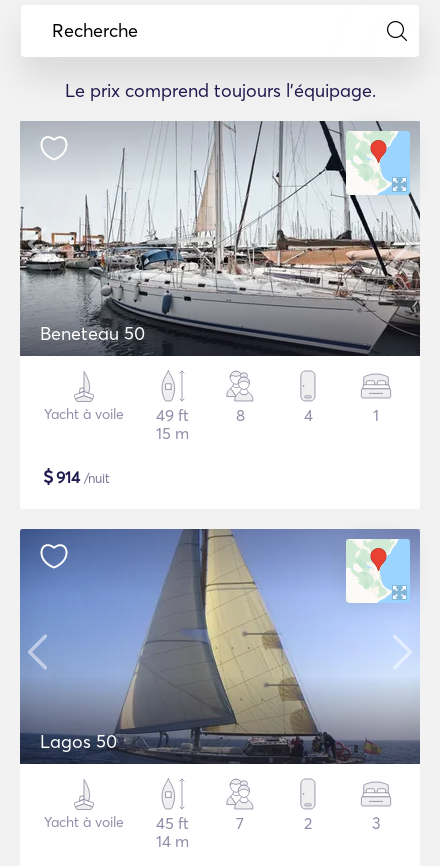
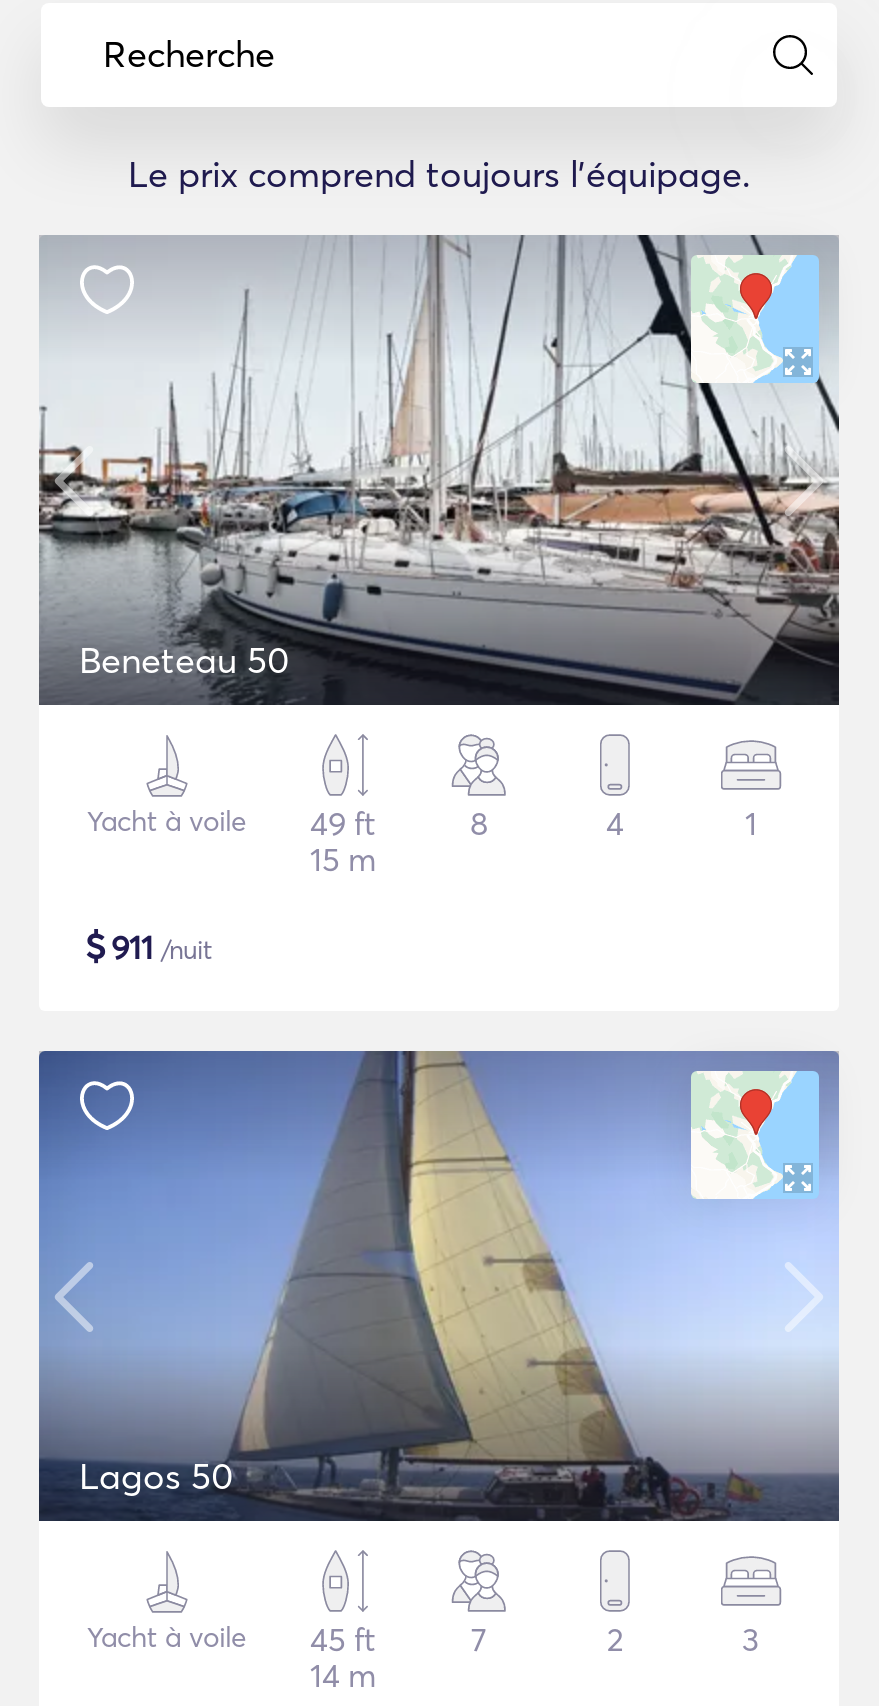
[43,465,110,488] $914 /nuit -> [85,923,213,969] $911 /nuit

